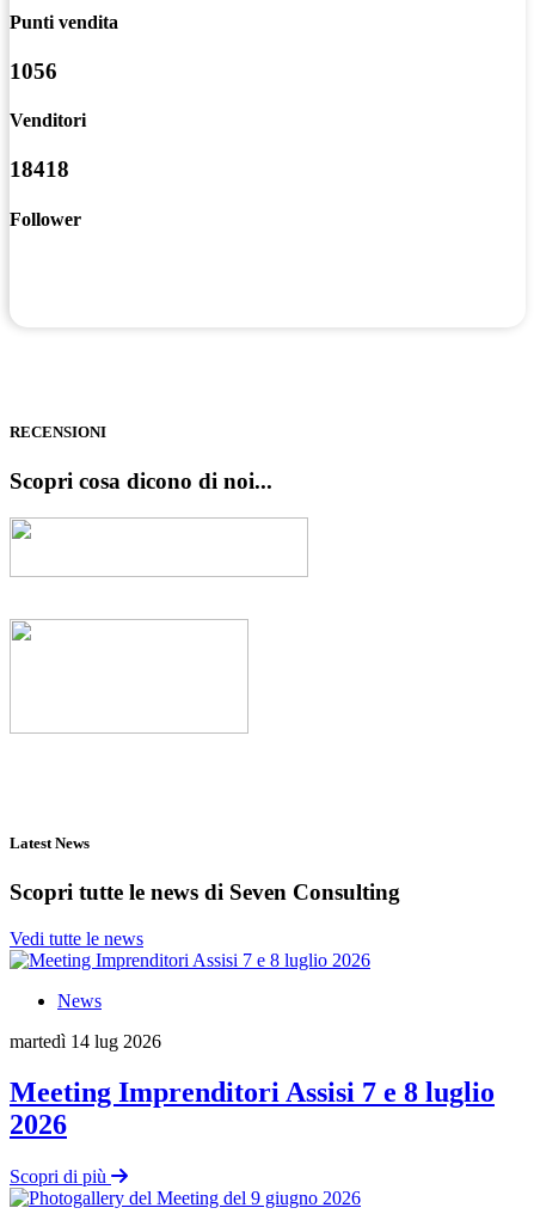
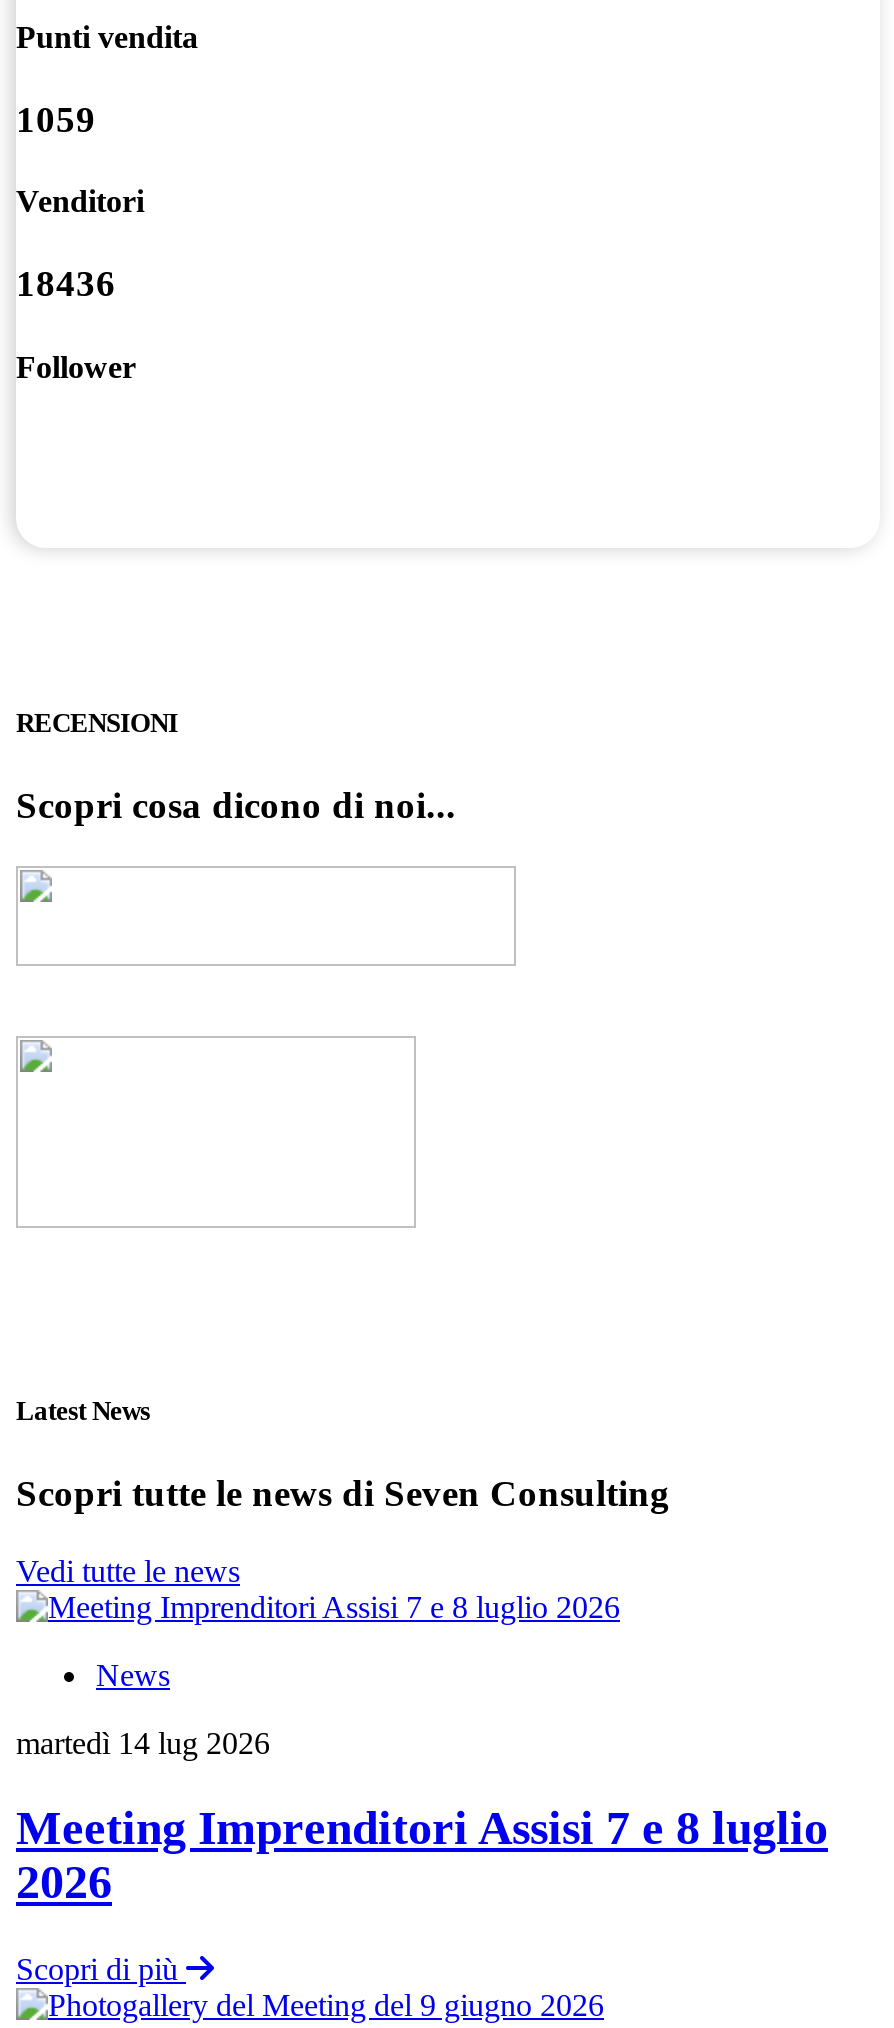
[10,58,57,84] 1056 -> [16,98,96,140] 1059
[10,157,69,182] 18418 -> [16,263,116,305] 18436

